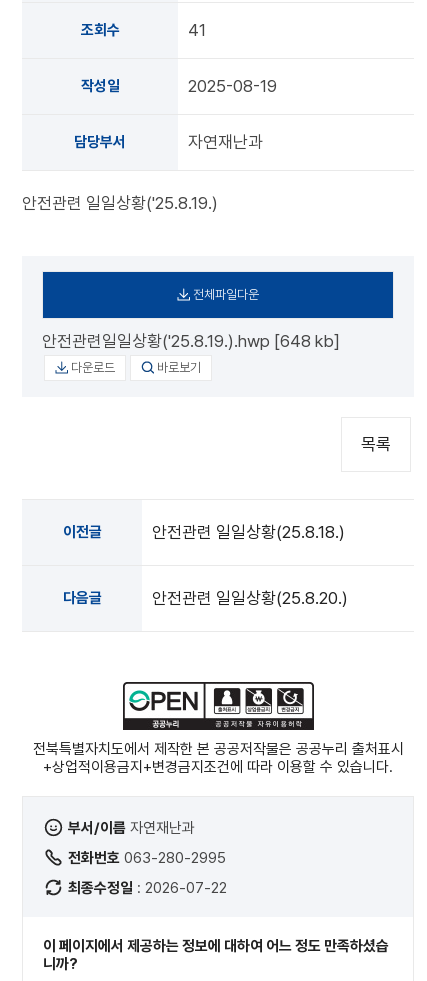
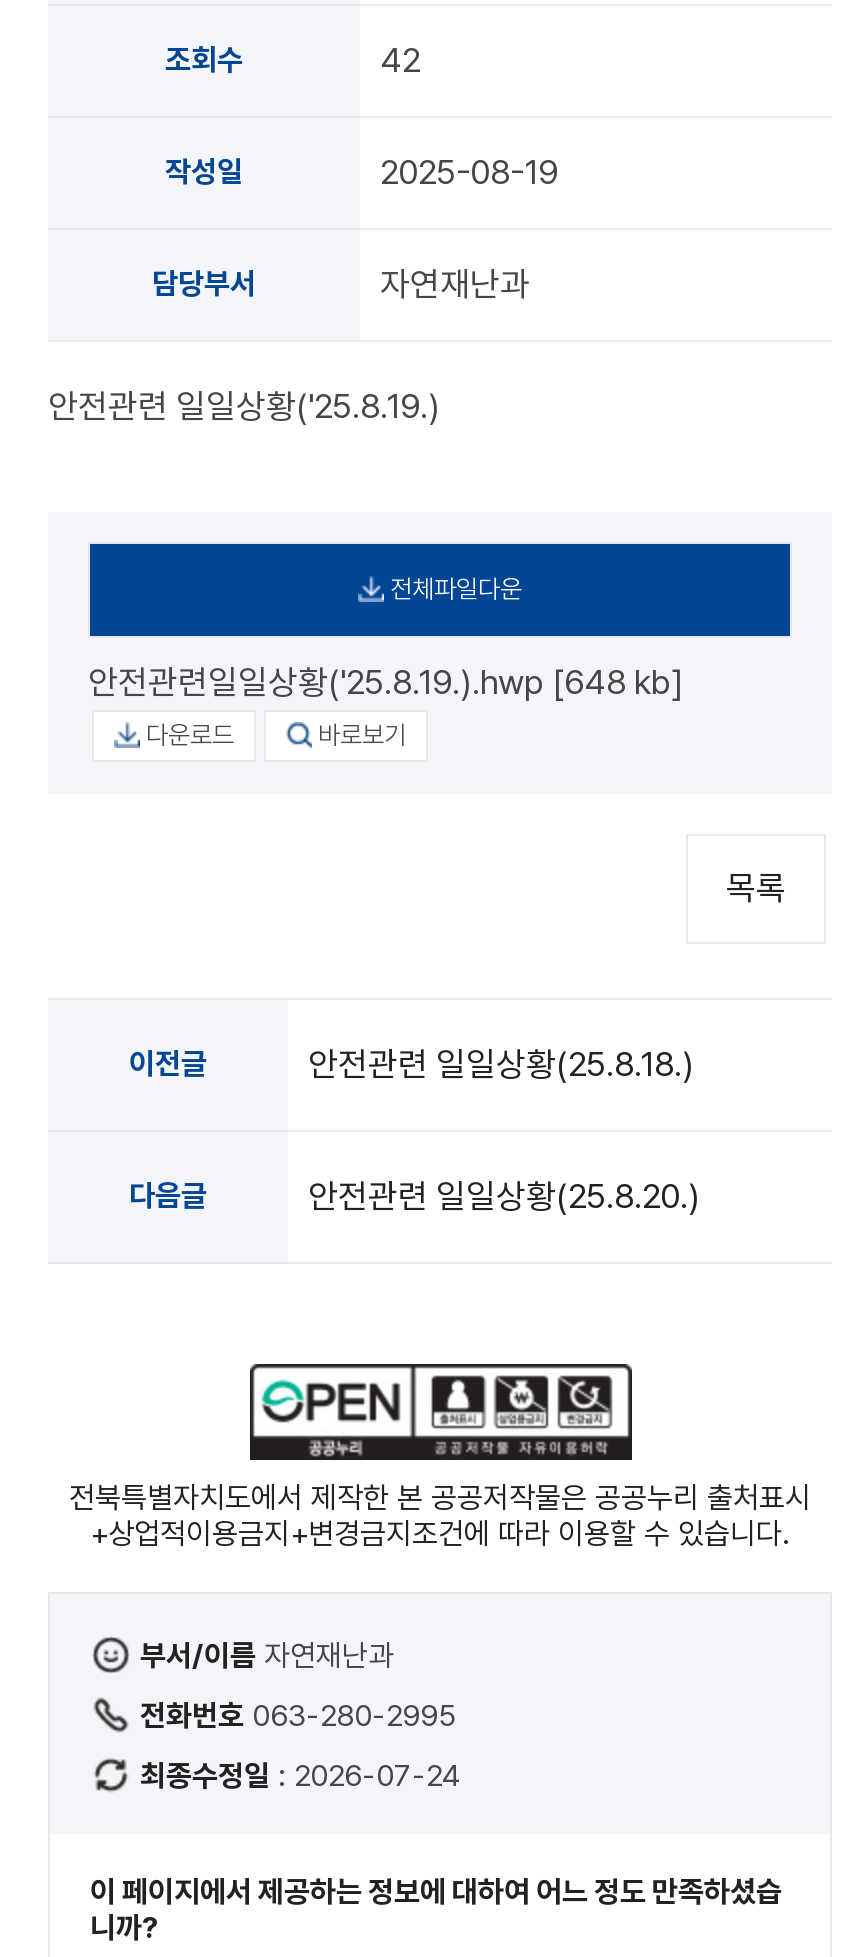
[188,20,206,40] 41 -> [380,40,420,80] 42
[68,879,227,897] 최종수정일: 2026-07-22 -> [140,1758,462,1794] 최종수정일: 2026-07-24

